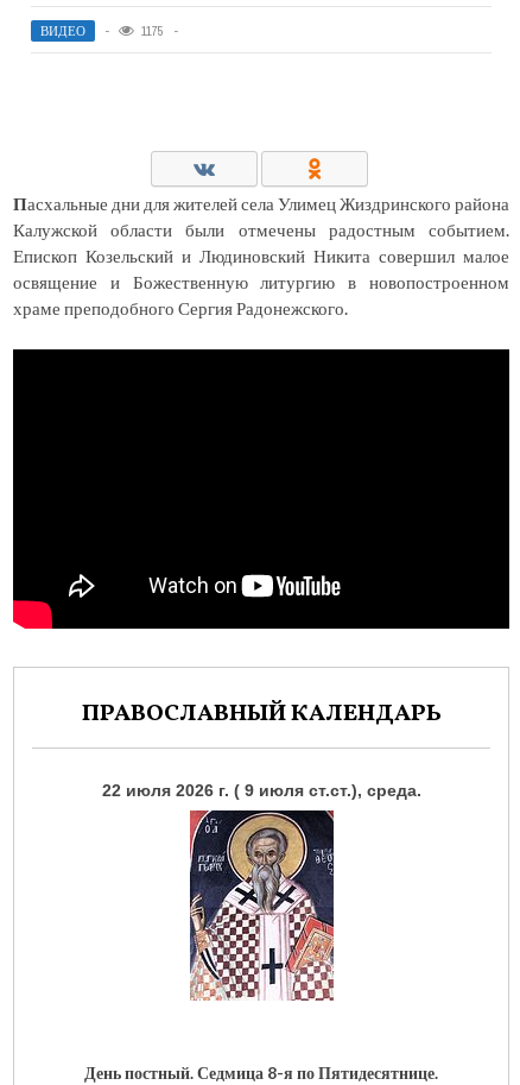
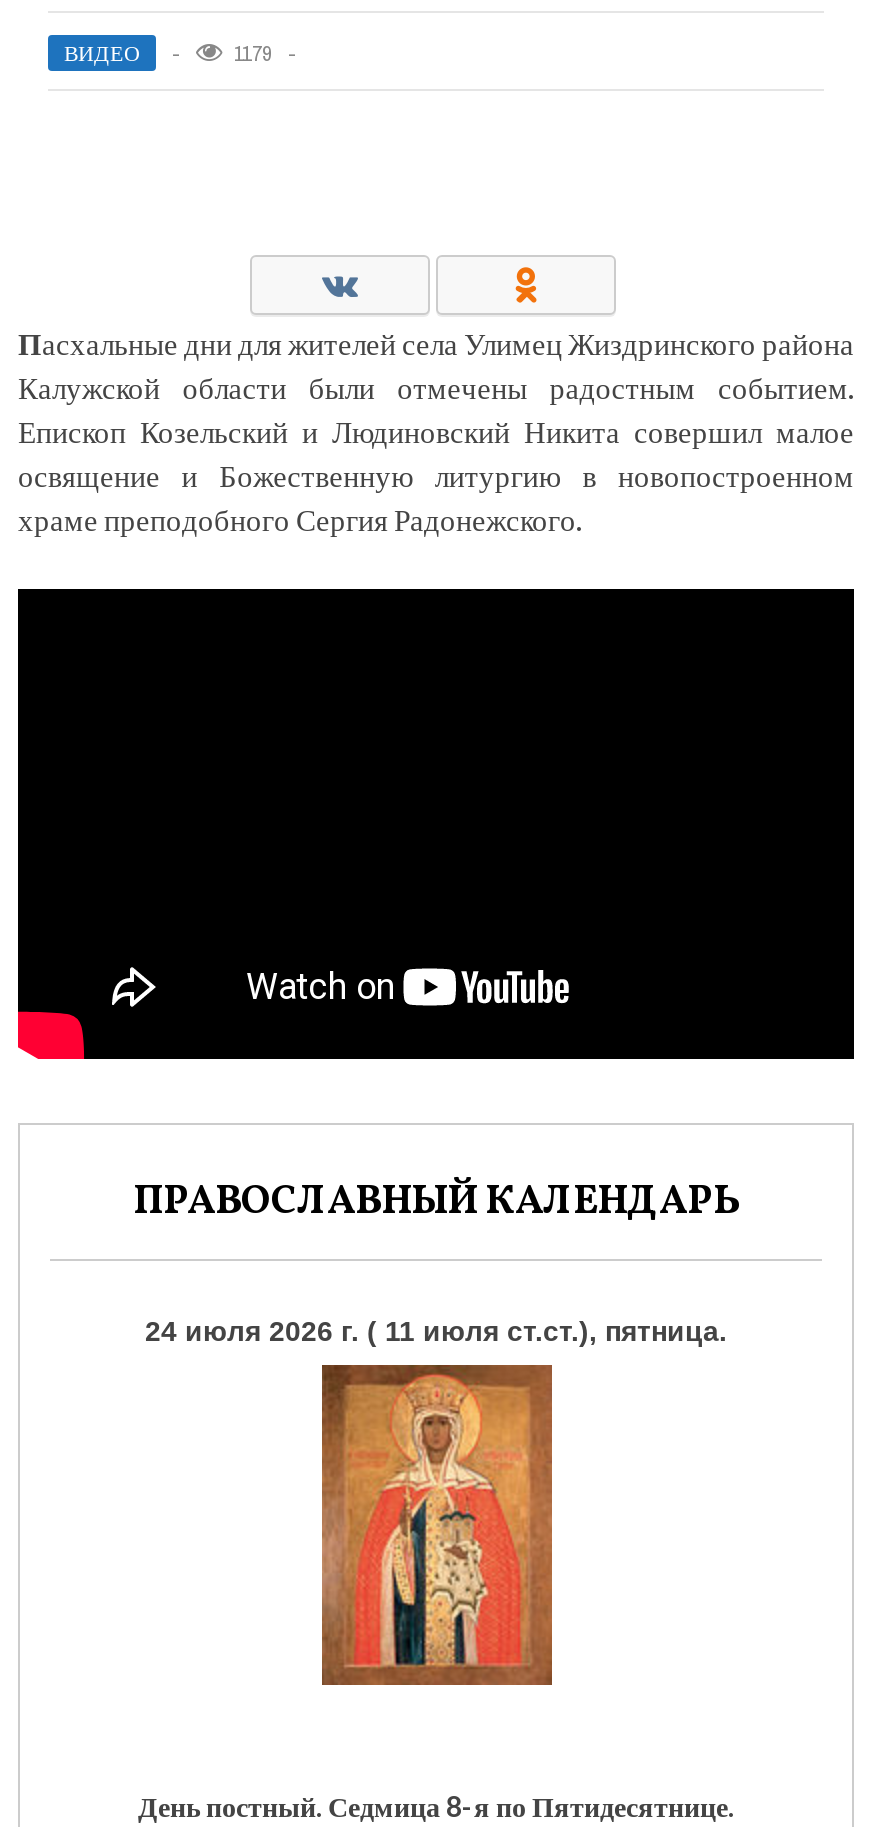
[141,23,164,39] 1175 -> [234,39,272,67] 1179
[102,781,421,800] 22 июля 2026 г. ( 9 июля ст.ст.), среда. -> [145,1316,727,1348] 24 июля 2026 г. ( 11 июля ст.ст.), пятница.
[189,809,335,1001] [image] -> [316,1363,558,1687] [image]

